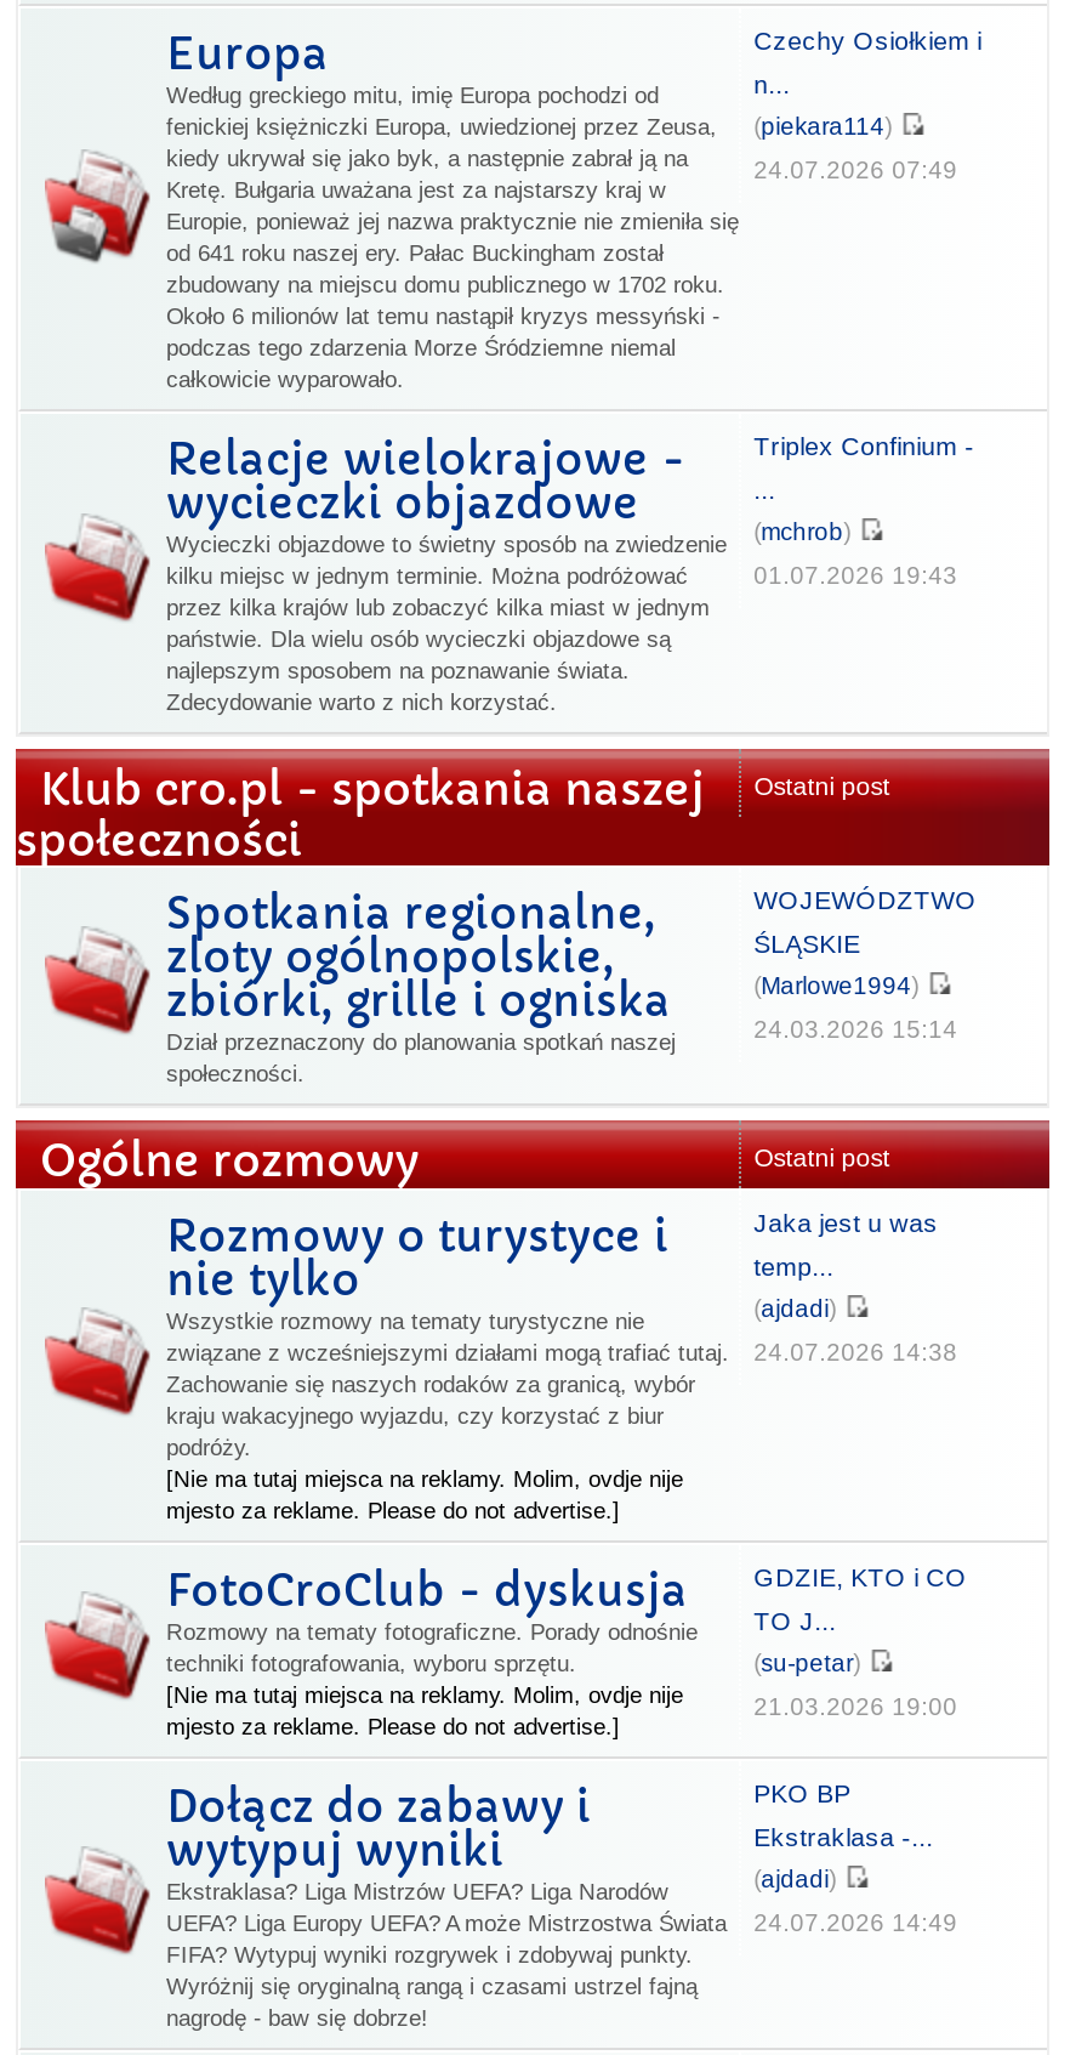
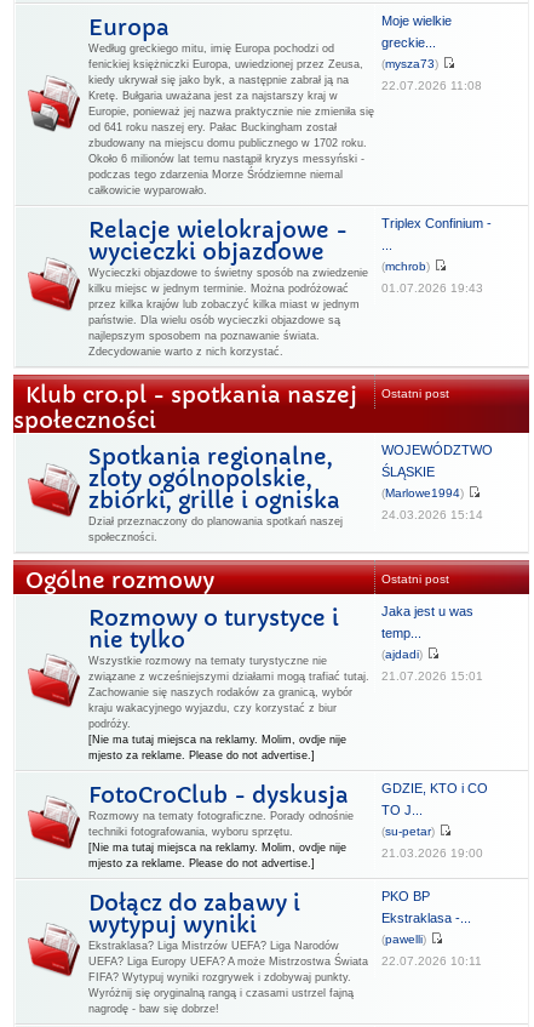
[754,25,982,55] Czechy Osiołkiem i -> [382,13,452,28] Moje wielkie
[754,69,790,98] n... -> [382,35,436,50] greckie...
[166,113,899,140] fenickiej księżniczki Europa, uwiedzionej przez Zeusa, (piekara114) -> [88,57,442,70] fenickiej księżniczki Europa, uwiedzionej przez Zeusa, (mysza73)
[754,157,957,183] 24.07.2026 07:49 -> [382,79,482,92] 22.07.2026 11:08
[166,1339,957,1366] związane z wcześniejszymi działami mogą trafiać tutaj. 24.07.2026 14:38 -> [88,669,483,683] związane z wcześniejszymi działami mogą trafiać tutaj. 21.07.2026 15:01
[754,1866,843,1892] (ajdadi) -> [382,932,430,946] (pawelli)
[166,1909,957,1936] UEFA? Liga Europy UEFA? A może Mistrzostwa Świata 24.07.2026 14:49 -> [88,954,482,968] UEFA? Liga Europy UEFA? A może Mistrzostwa Świata 22.07.2026 10:11

